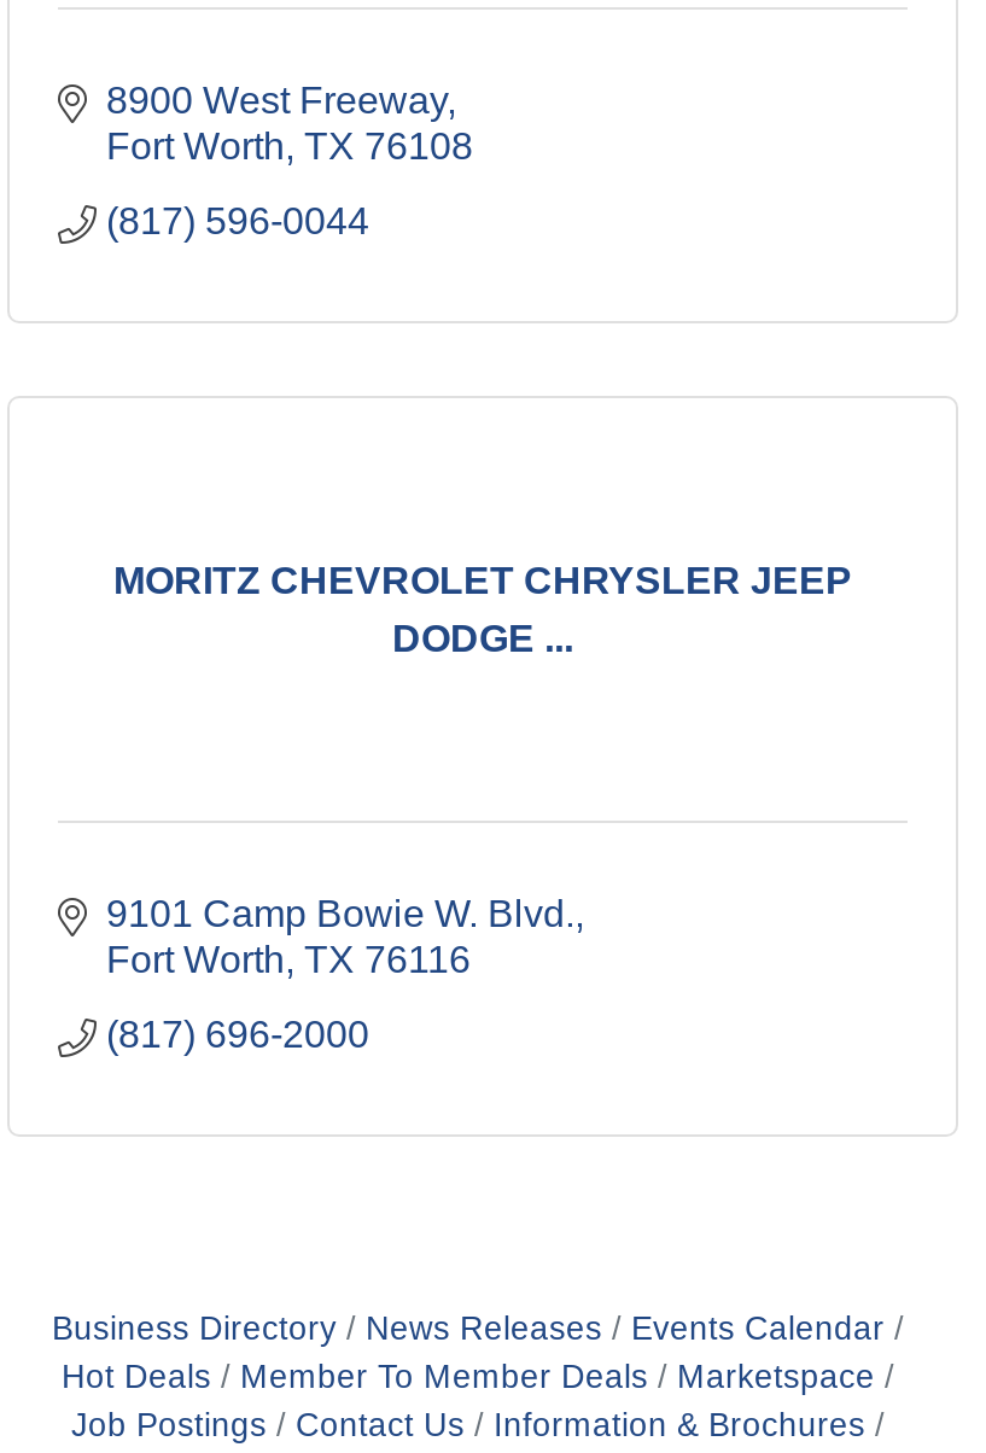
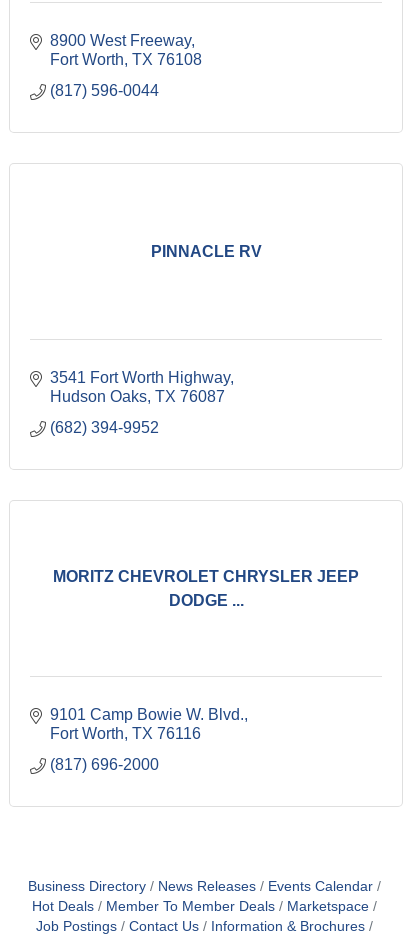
none -> [50,369,230,436] 3541 Fort Worth Highway | Hudson Oaks TX 76087 | (682) 394-9952
none -> [150,242,261,259] PINNACLE RV

